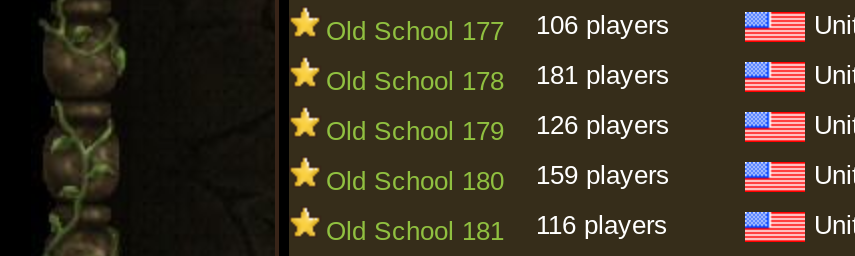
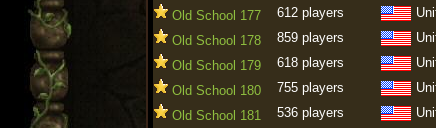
[326,10,670,46] Old School 177 106 players -> [171,5,343,23] Old School 177 612 players
[326,60,670,96] Old School 178 181 players -> [171,30,343,48] Old School 178 859 players
[326,110,670,146] Old School 179 126 players -> [171,55,343,73] Old School 179 618 players
[326,160,670,196] Old School 180 159 players -> [171,80,343,98] Old School 180 755 players
[326,210,668,246] Old School 181 116 players -> [171,105,343,123] Old School 181 536 players

